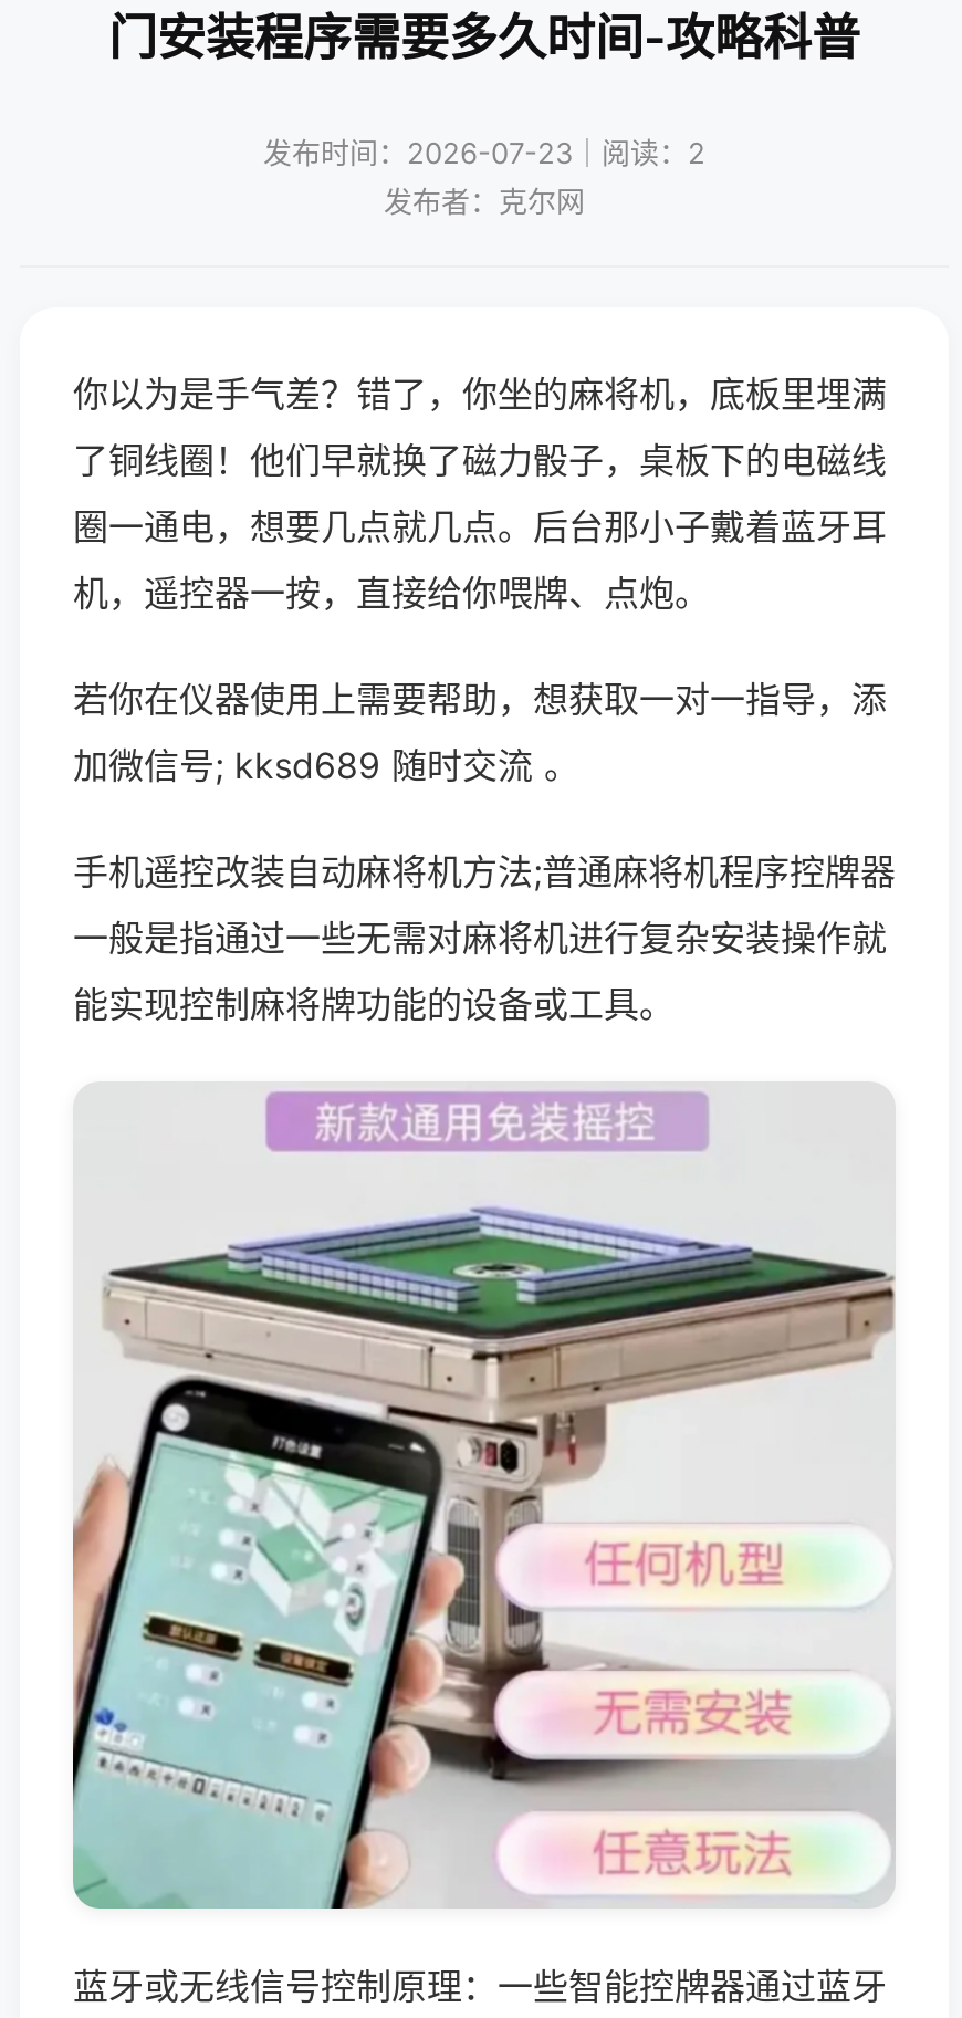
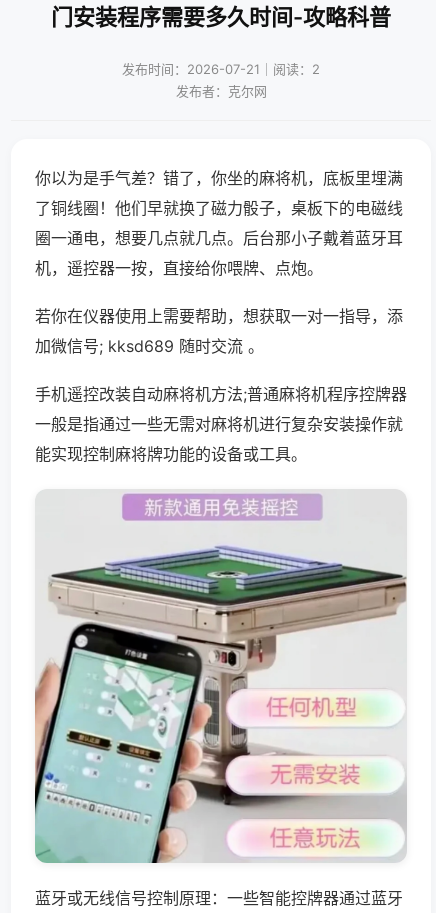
[263,135,705,170] 发布时间：2026-07-23｜阅读：2 -> [122,61,320,77] 发布时间：2026-07-21｜阅读：2

